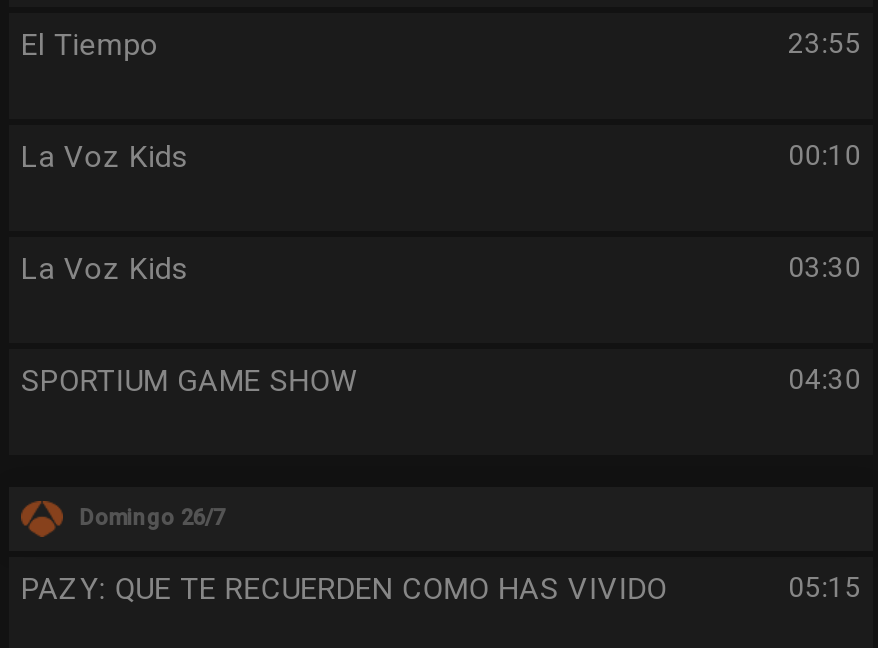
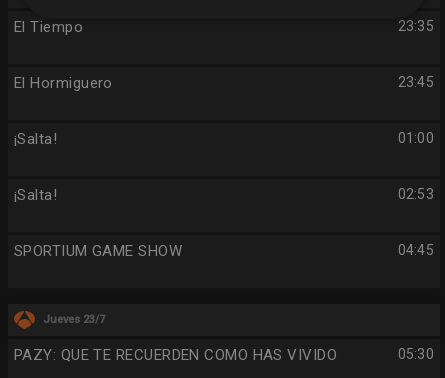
[788,27,861,59] 23:55 -> [397,18,434,34] 23:35
[21,139,861,395] 00:10 | La Voz Kids | 03:30 | La Voz Kids | 04:30 -> [14,74,434,258] 23:45 | El Hormiguero | 01:00 | ¡Salta! | 02:53 | ¡Salta! | 04:45
[79,505,225,531] Domingo 26/7 -> [43,313,105,326] Jueves 23/7
[788,571,861,603] 05:15 -> [397,346,434,362] 05:30

